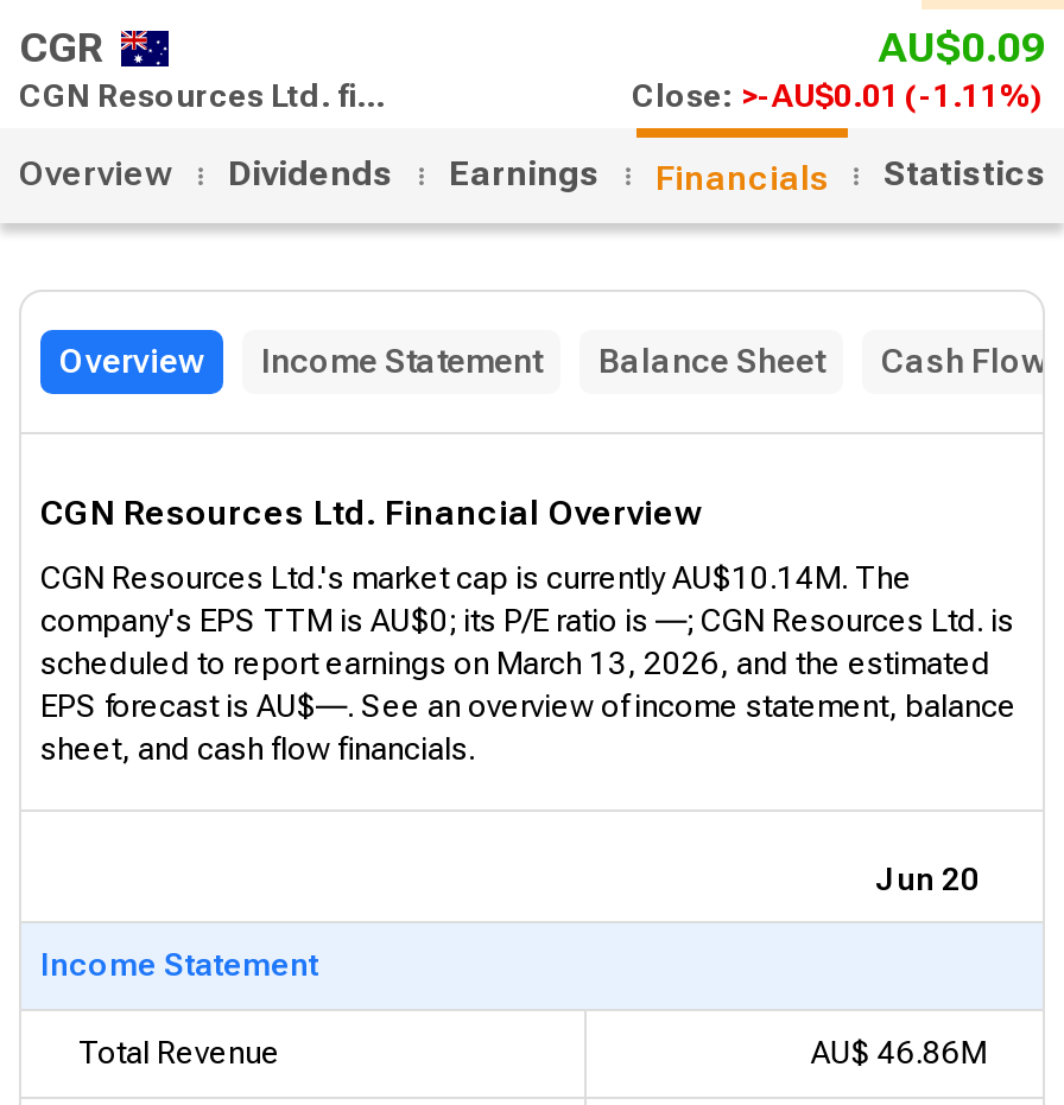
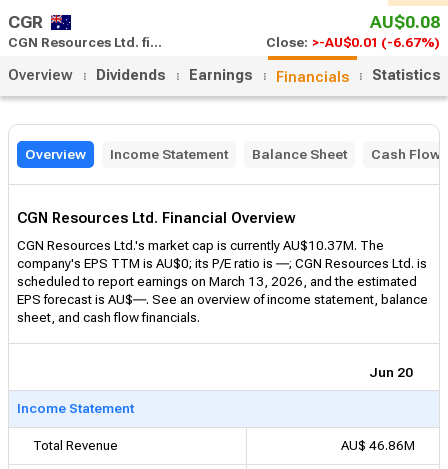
[632,24,1045,114] AU$0.09 | Close: >-AU$0.01 (-1.11%) -> [266,12,440,50] AU$0.08 | Close: >-AU$0.01 (-6.67%)
[40,560,912,596] CGN Resources Ltd.'s market cap is currently AU$10.14M. The -> [17,238,384,253] CGN Resources Ltd.'s market cap is currently AU$10.37M. The

